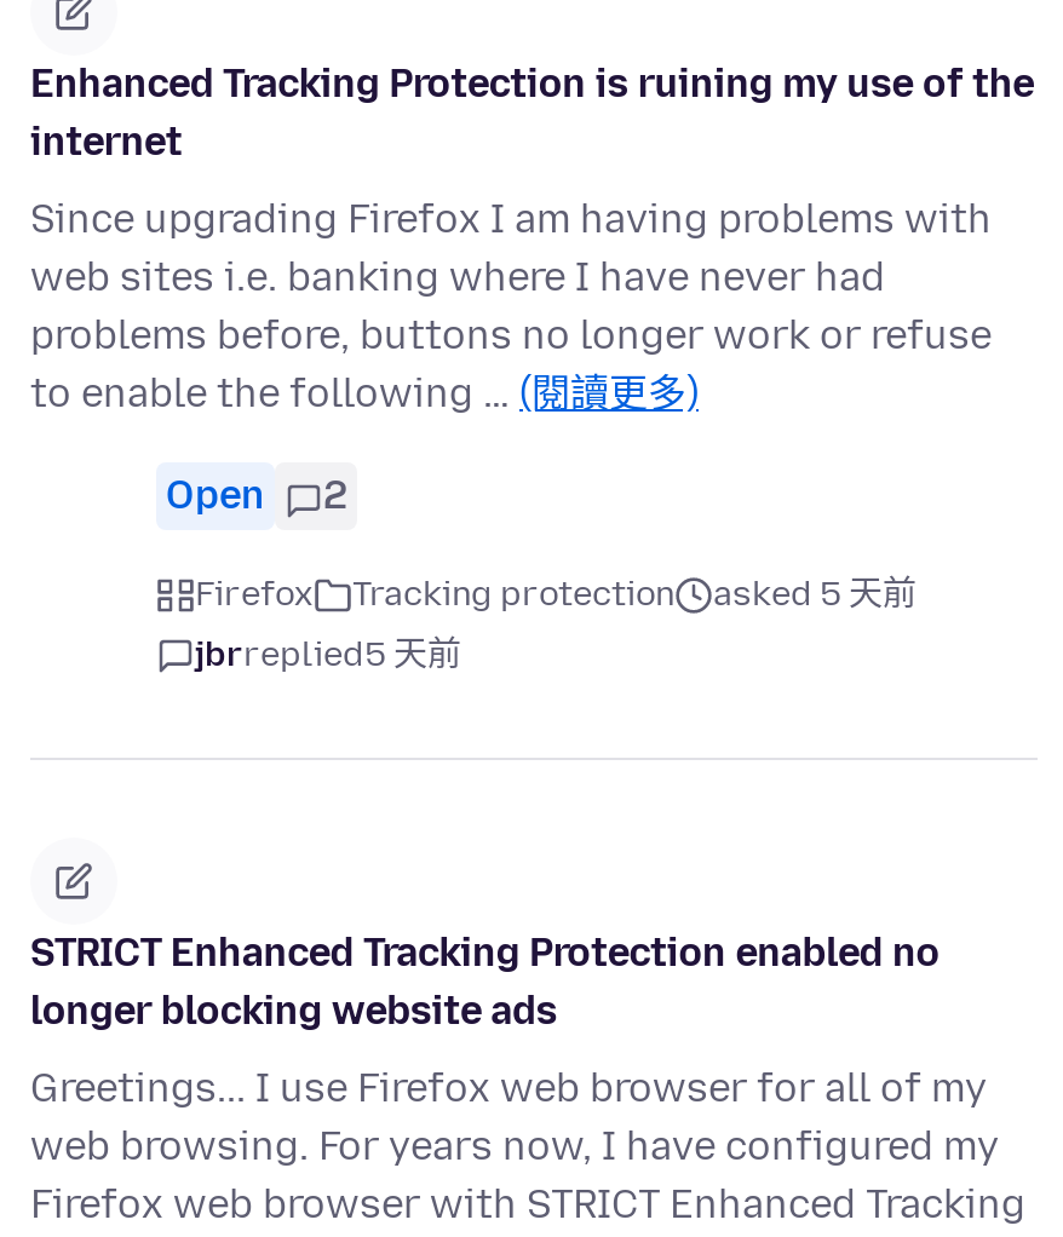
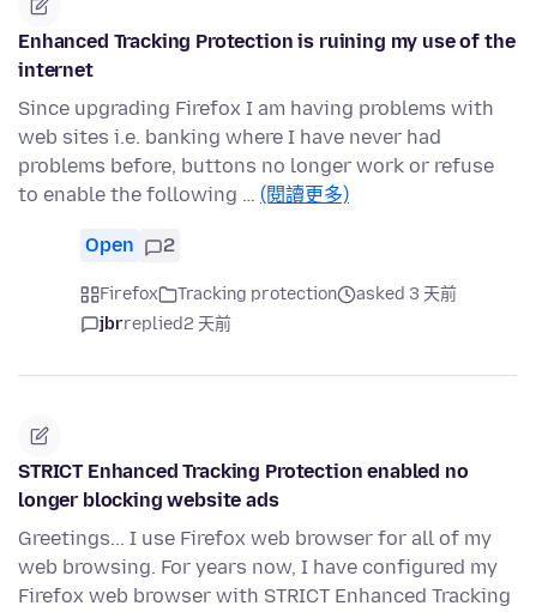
[195,575,917,616] Firefox Tracking protection asked 5 天前 -> [100,284,457,305] Firefox Tracking protection asked 3 天前
[195,635,461,677] jbrreplied5 天前 -> [100,314,231,335] jbrreplied2 天前

